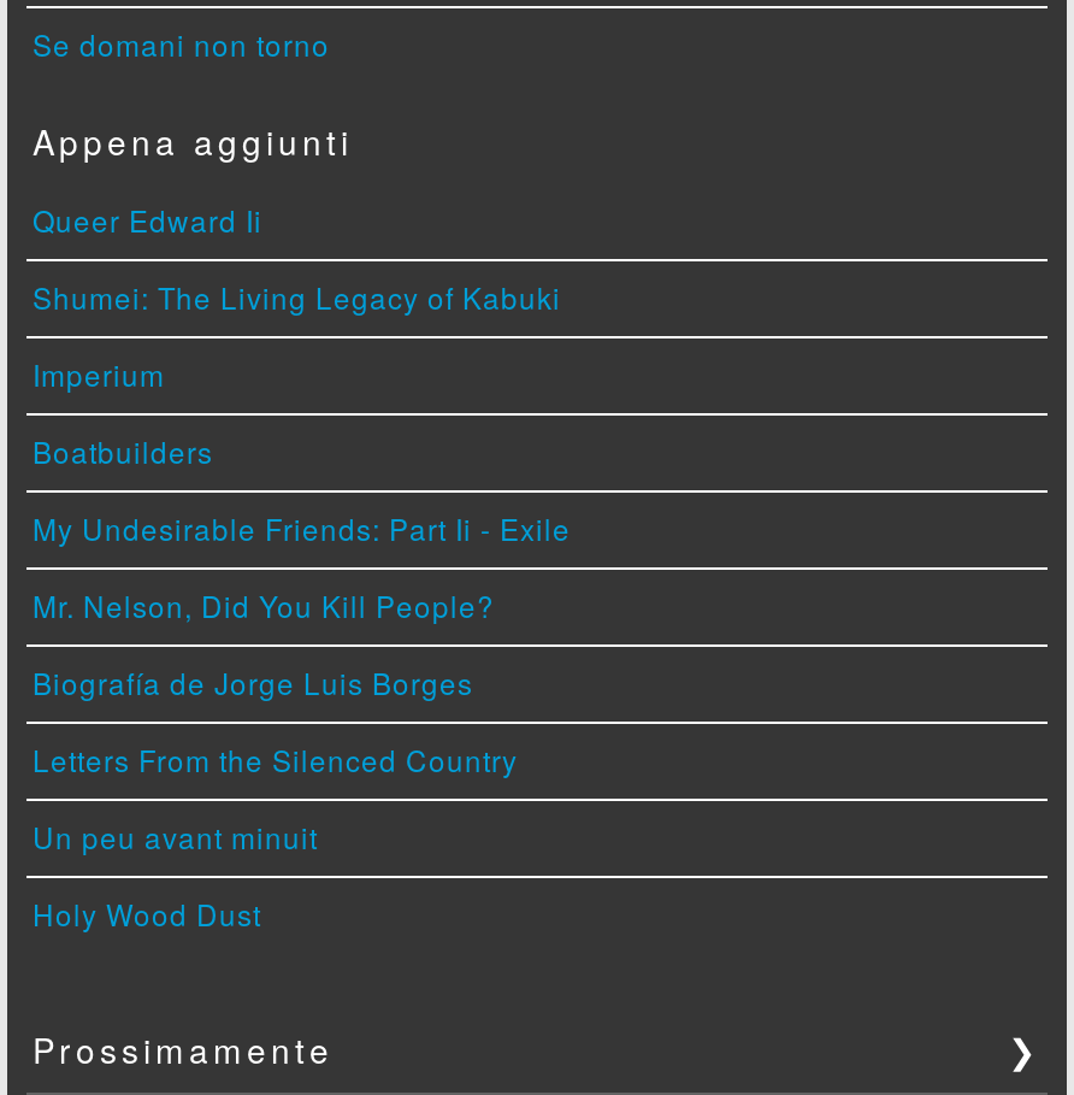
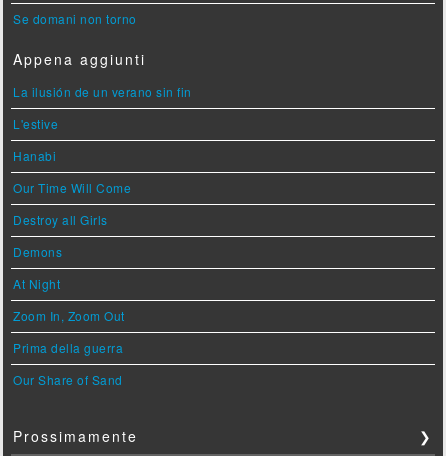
[33,200,262,241] Queer Edward Ii -> [13,83,192,100] La ilusión de un verano sin fin
[33,277,561,318] Shumei: The Living Legacy of Kabuki -> [13,115,58,132] L'estive
[33,354,165,395] Imperium -> [13,147,56,164] Hanabi
[33,431,213,472] Boatbuilders -> [13,179,131,196] Our Time Will Come
[33,508,571,549] My Undesirable Friends: Part Ii - Exile -> [13,211,108,228] Destroy all Girls
[33,585,495,626] Mr. Nelson, Did You Kill People? -> [13,243,62,260] Demons
[33,663,473,703] Biografía de Jorge Luis Borges -> [13,275,60,292] At Night
[33,740,518,781] Letters From the Silenced Country -> [13,307,125,324] Zoom In, Zoom Out
[33,817,318,858] Un peu avant minuit -> [13,339,123,356] Prima della guerra
[33,894,261,935] Holy Wood Dust -> [13,371,123,388] Our Share of Sand

